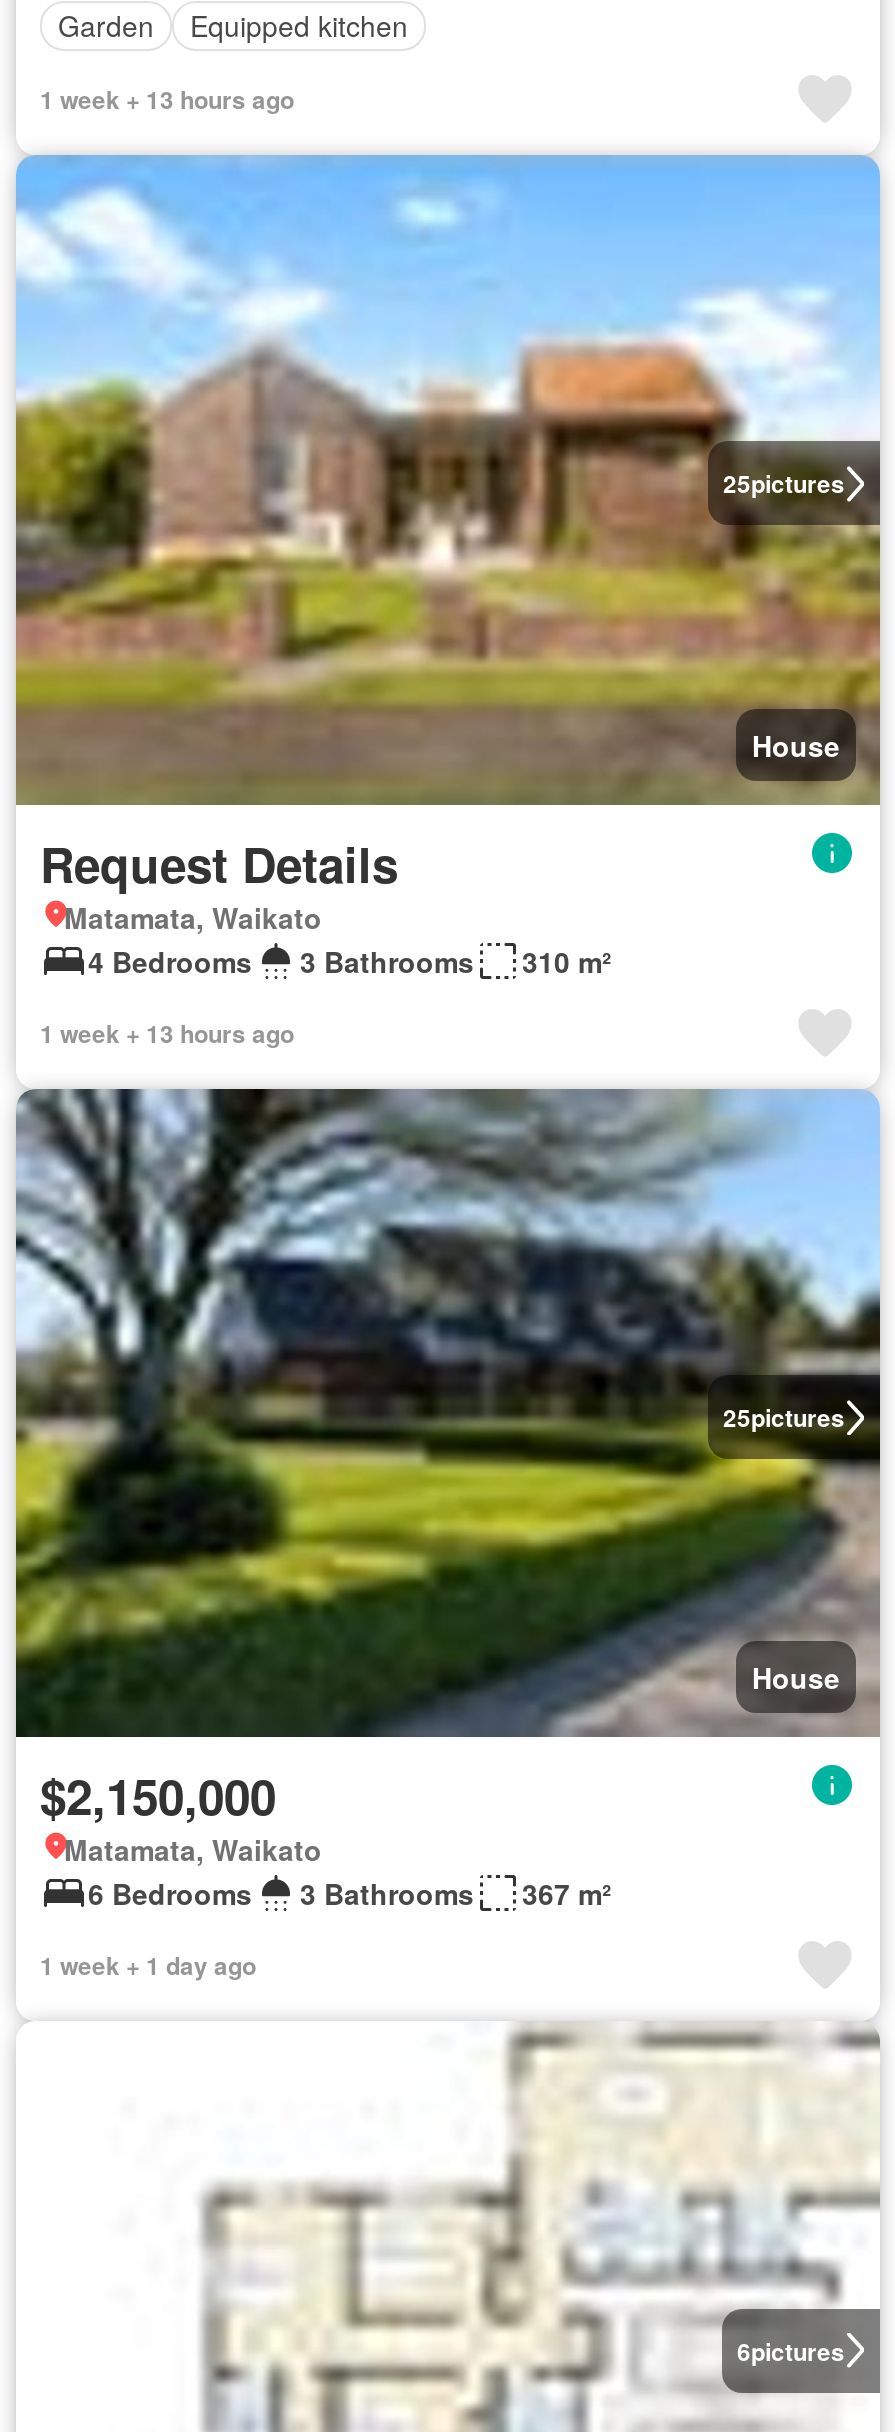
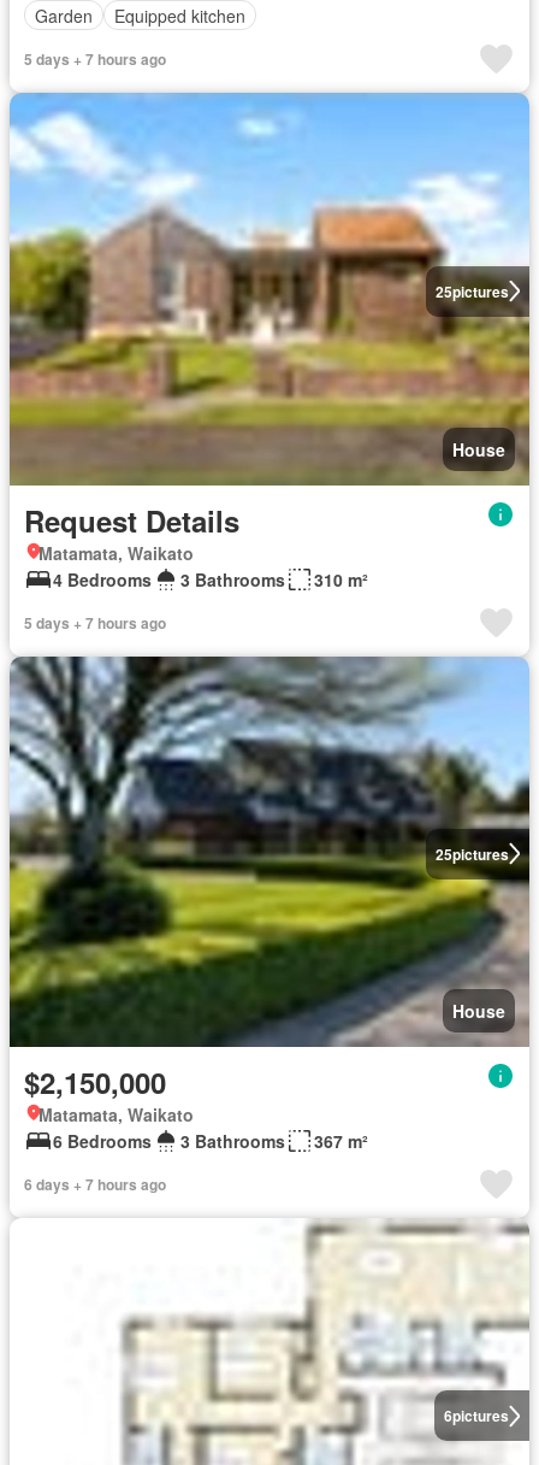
[40,80,294,116] 1 week + 13 hours ago -> [24,48,166,70] 5 days + 7 hours ago
[40,1015,294,1051] 1 week + 13 hours ago -> [24,612,166,633] 5 days + 7 hours ago
[40,1947,256,1983] 1 week + 1 day ago -> [24,1173,166,1195] 6 days + 7 hours ago

